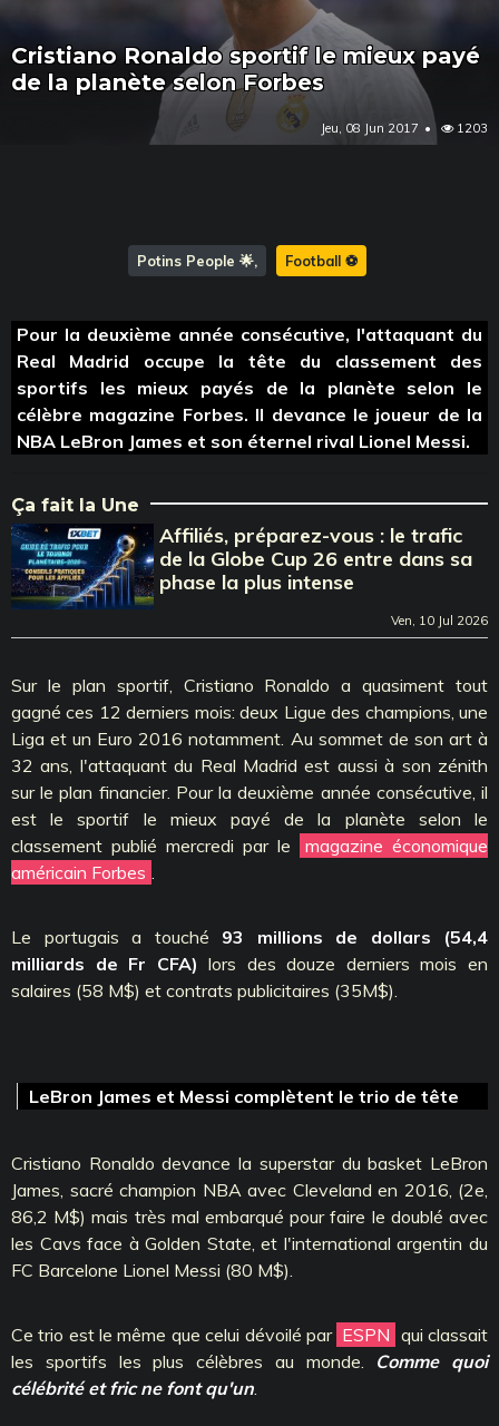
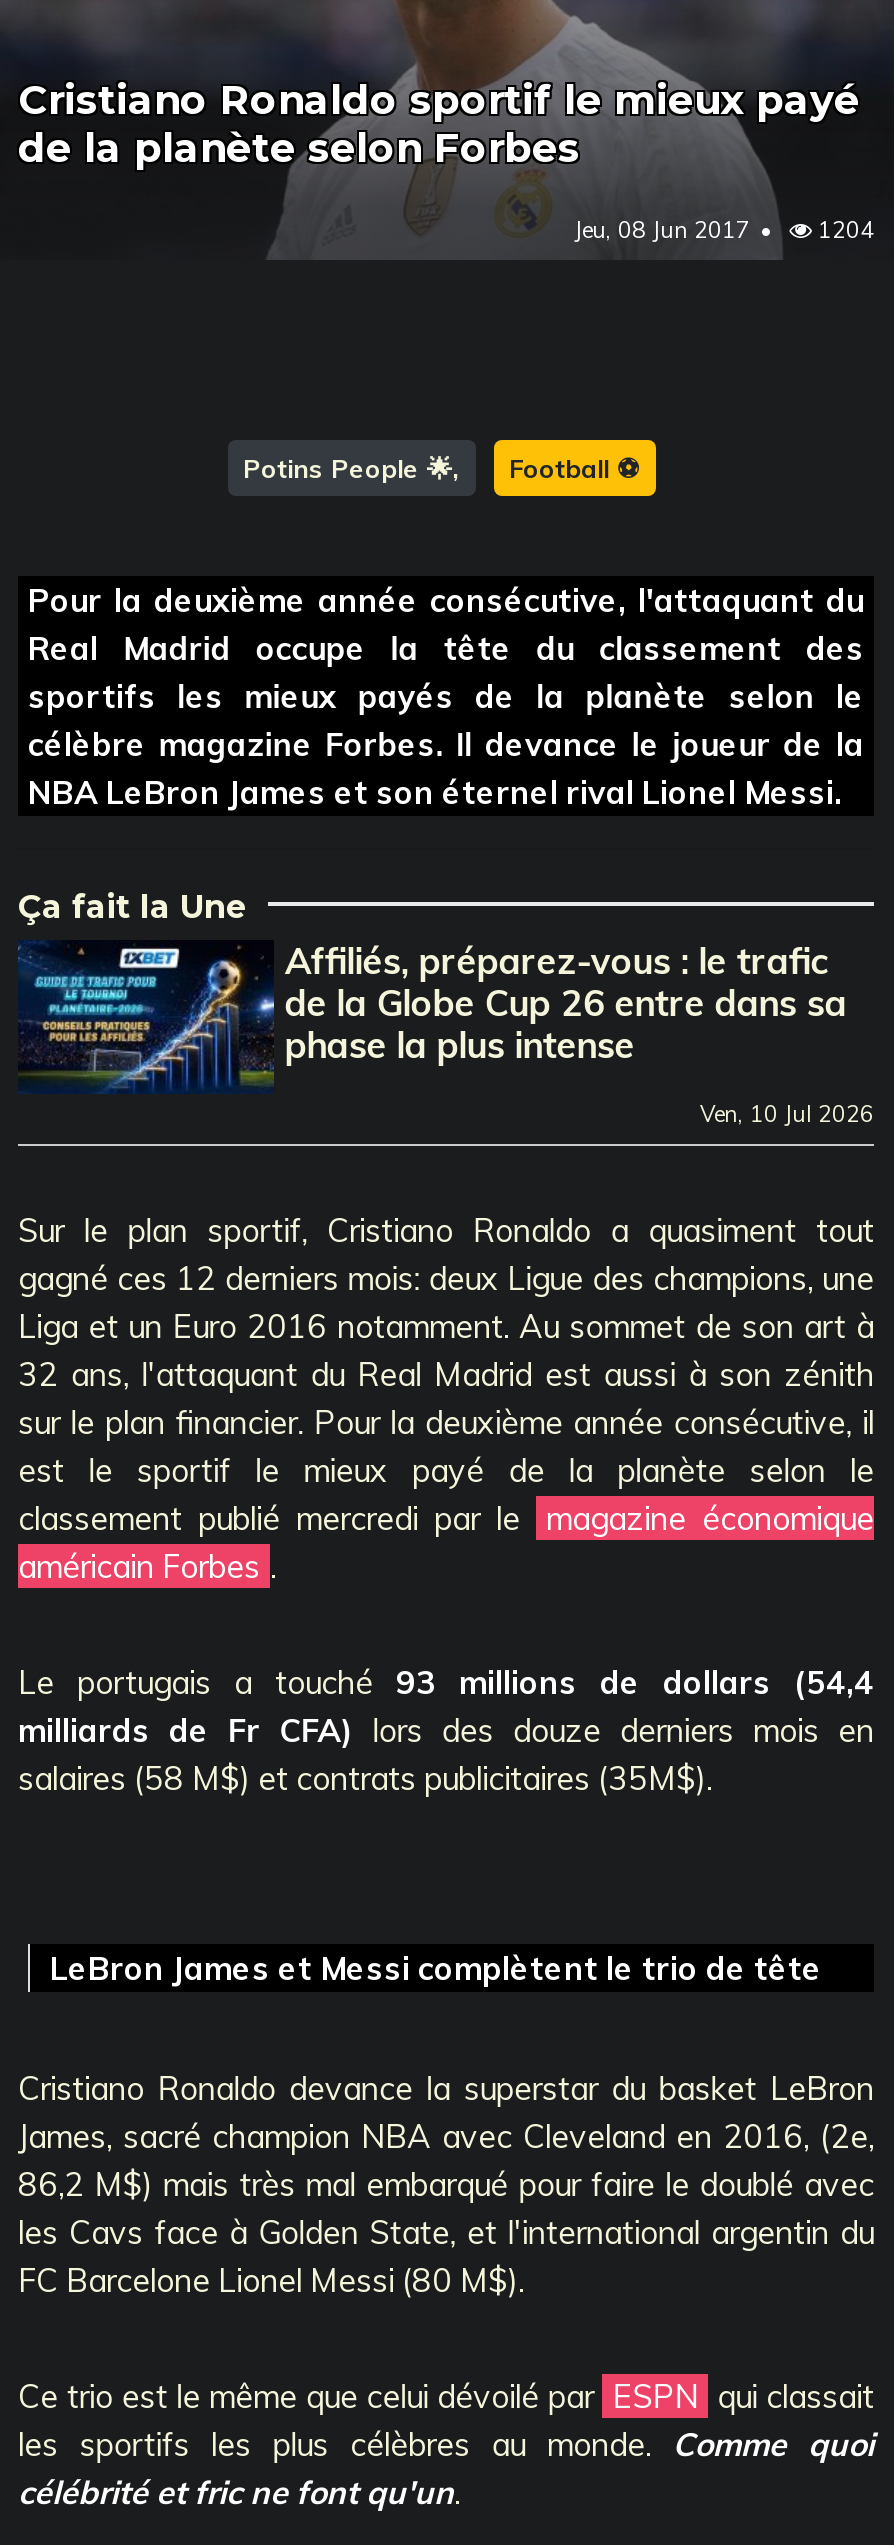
[453,120,488,136] 1203 -> [812,216,874,244] 1204

